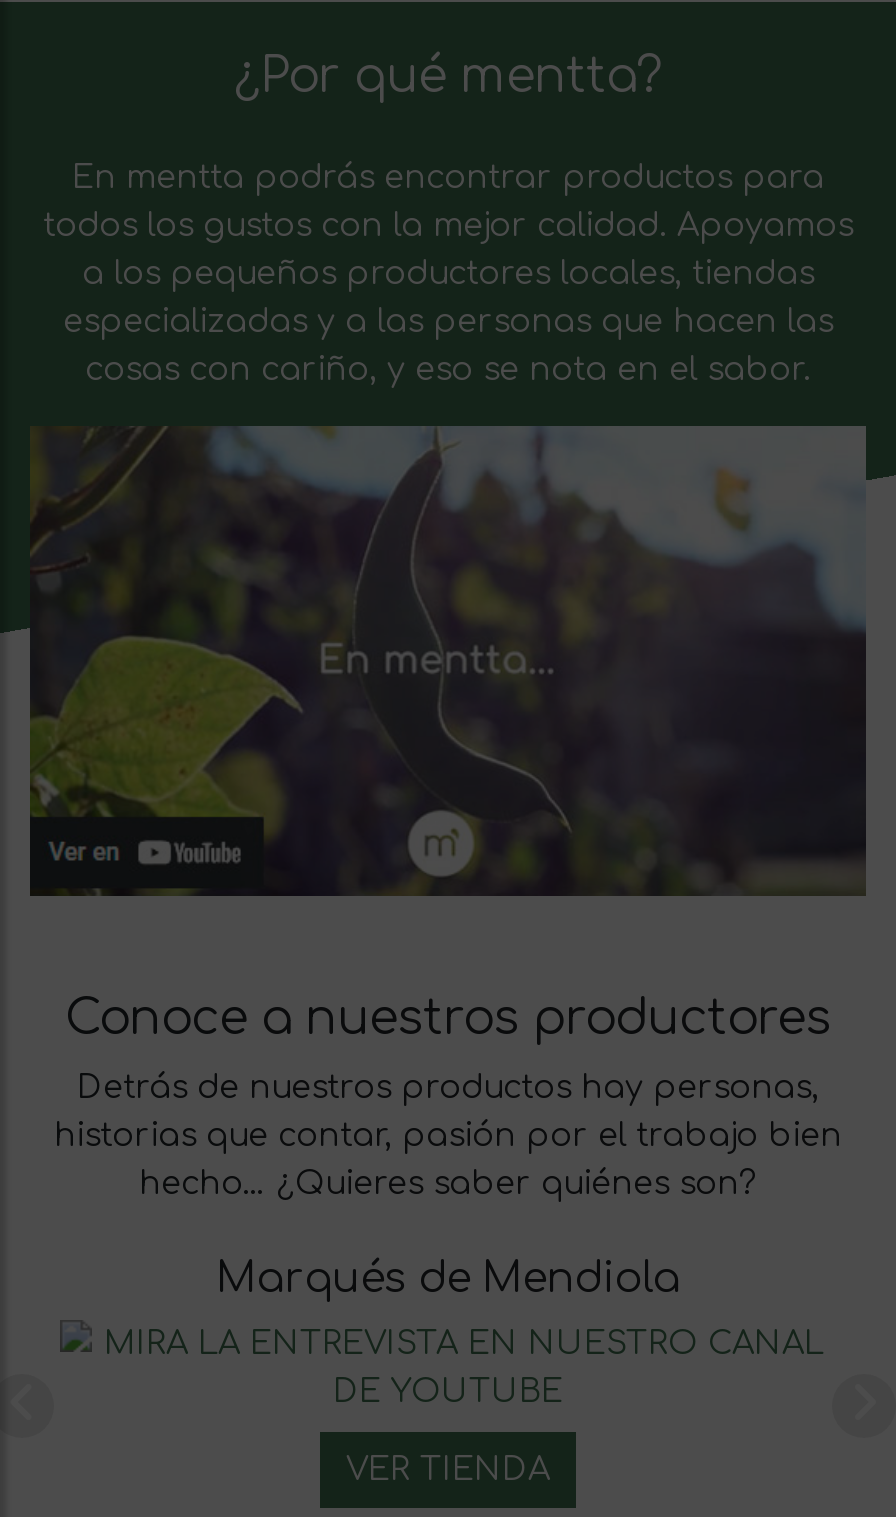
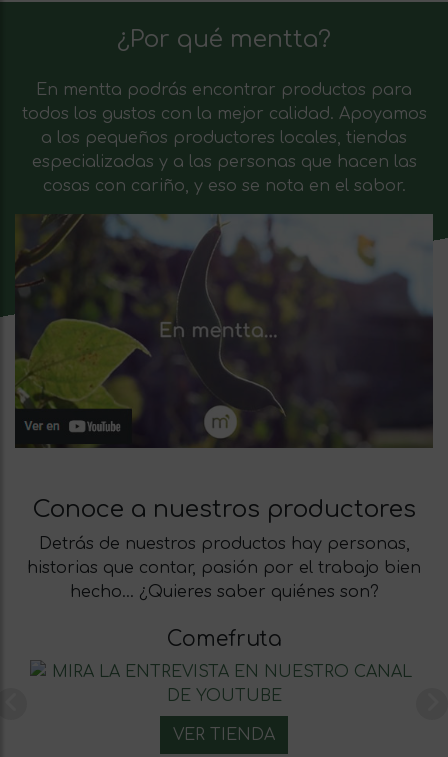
[216,1256,680,1302] Marqués de Mendiola -> [166,628,281,651] Comefruta

